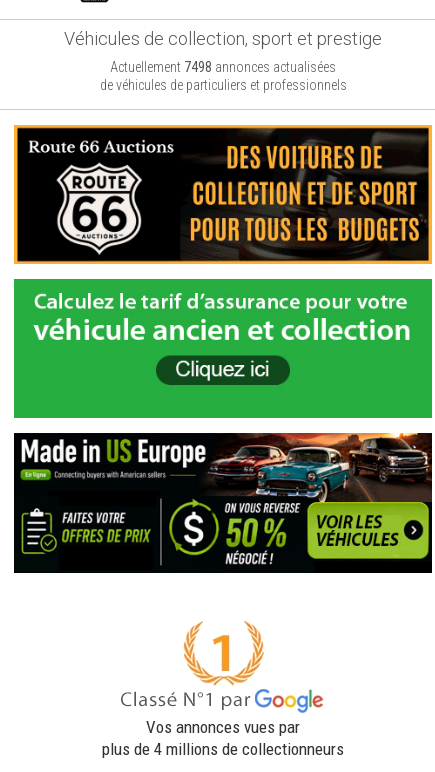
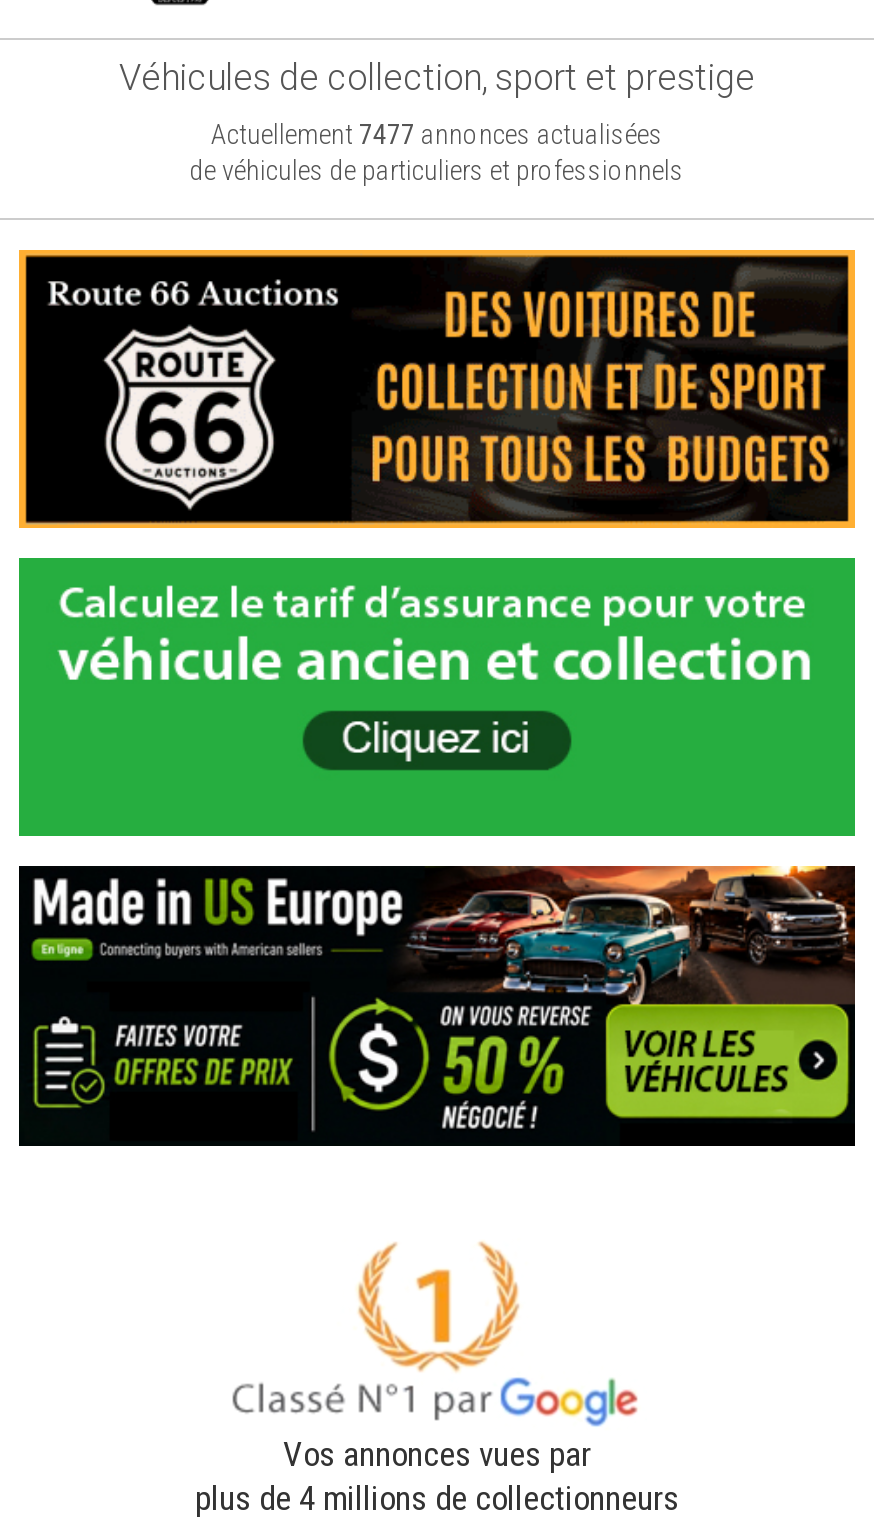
[110,59,336,75] Actuellement 7498 annonces actualisées -> [211,117,663,149] Actuellement 7477 annonces actualisées

